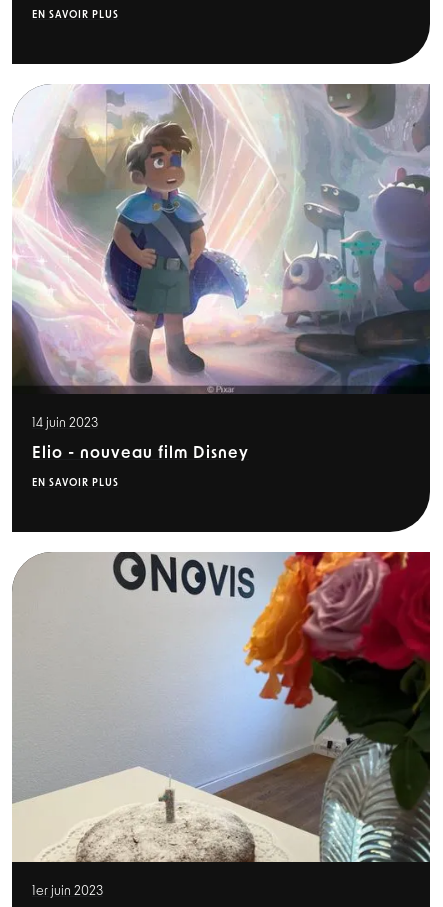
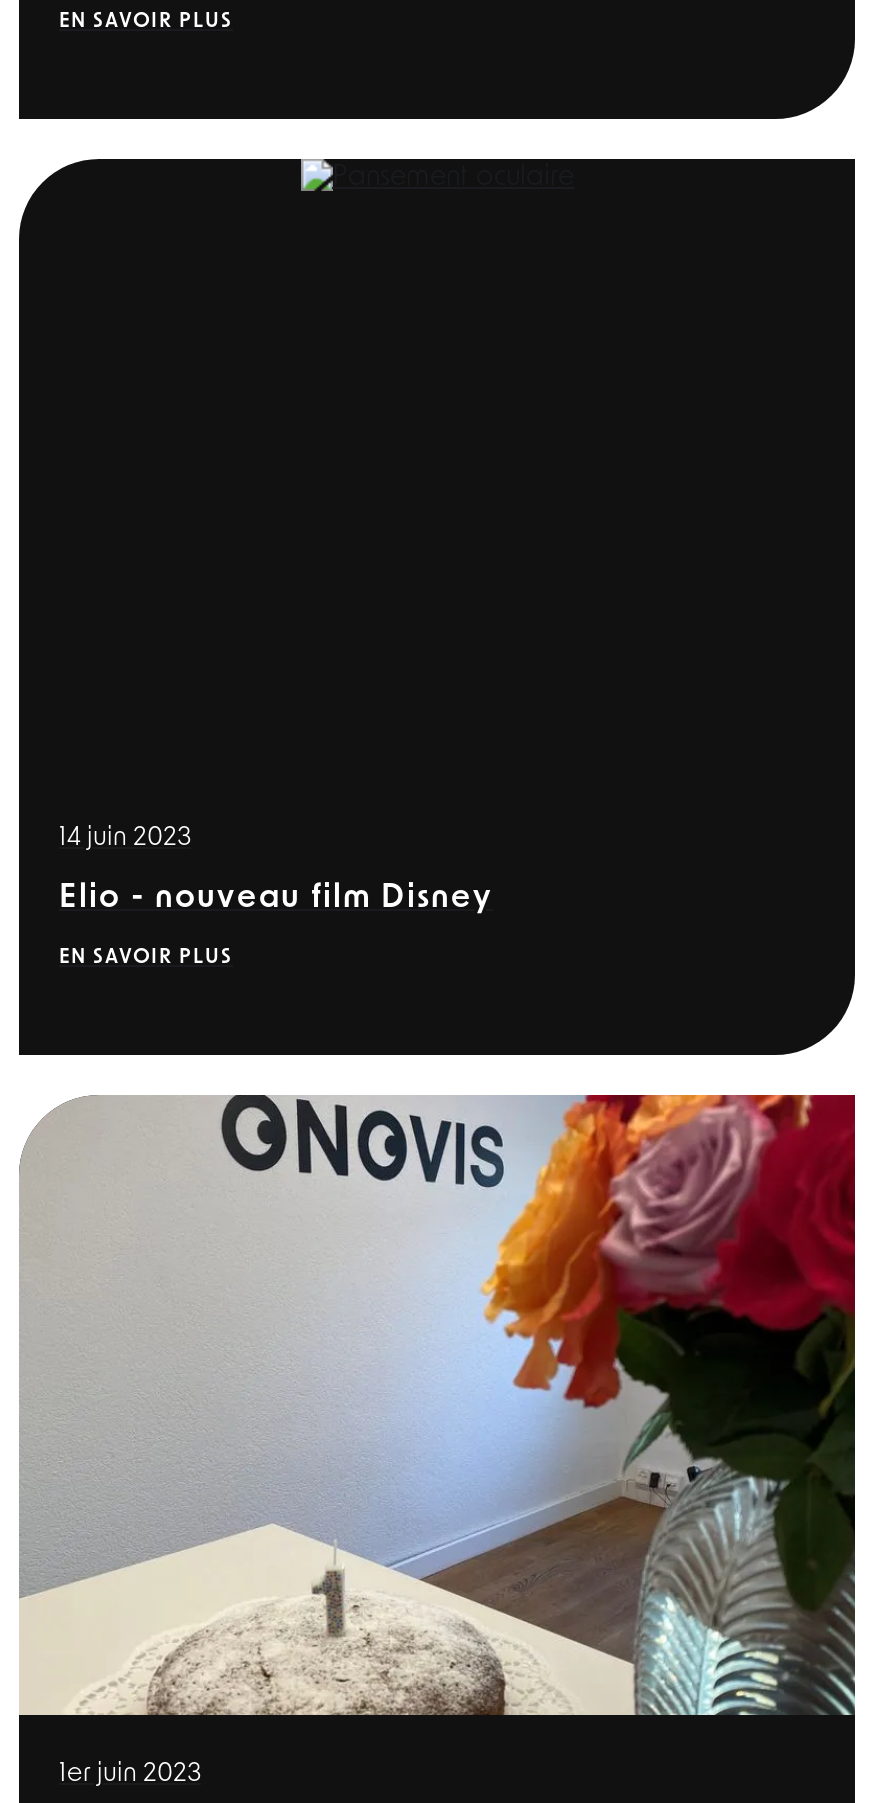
[11,84,431,394] [image] -> none

